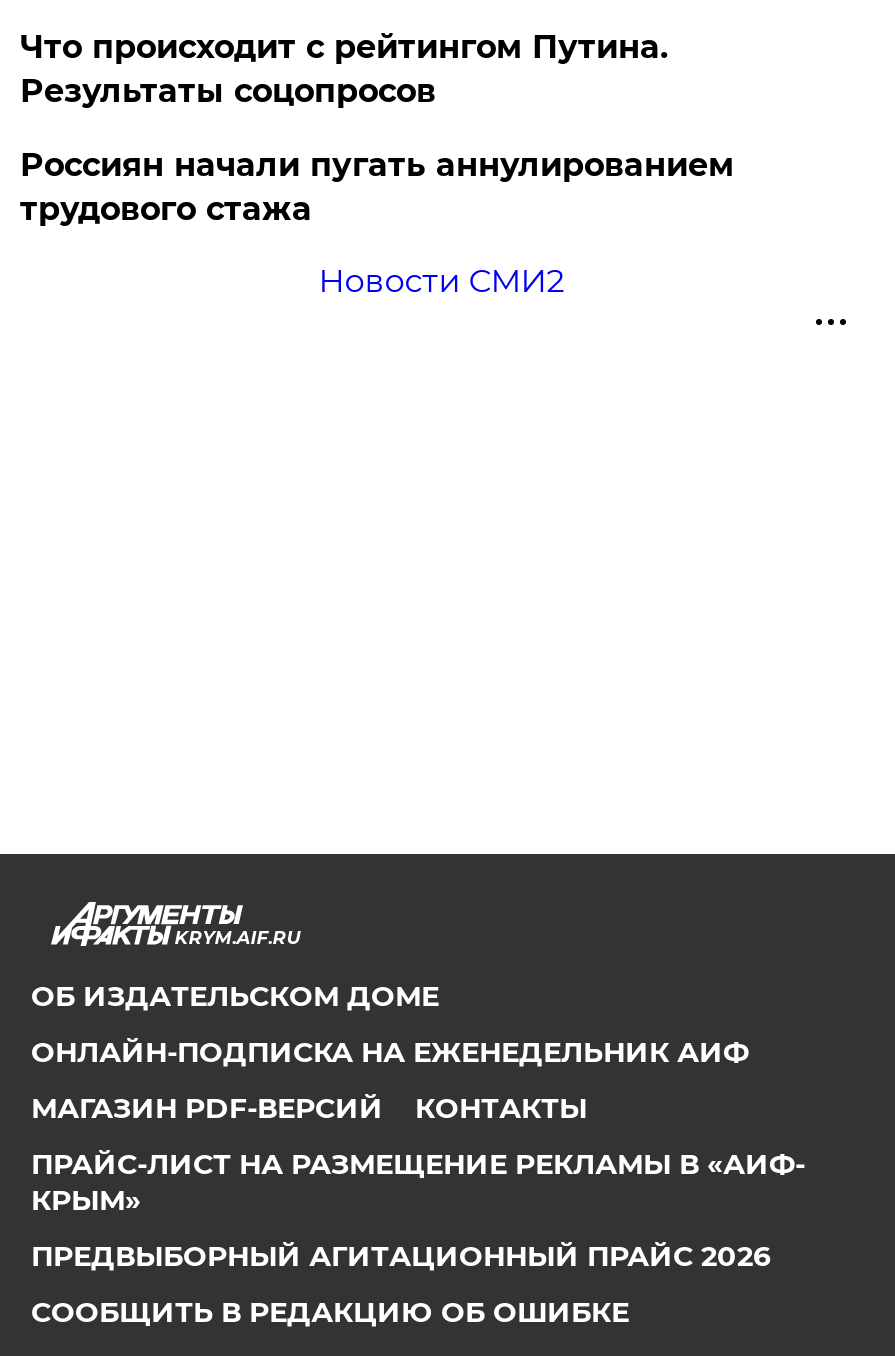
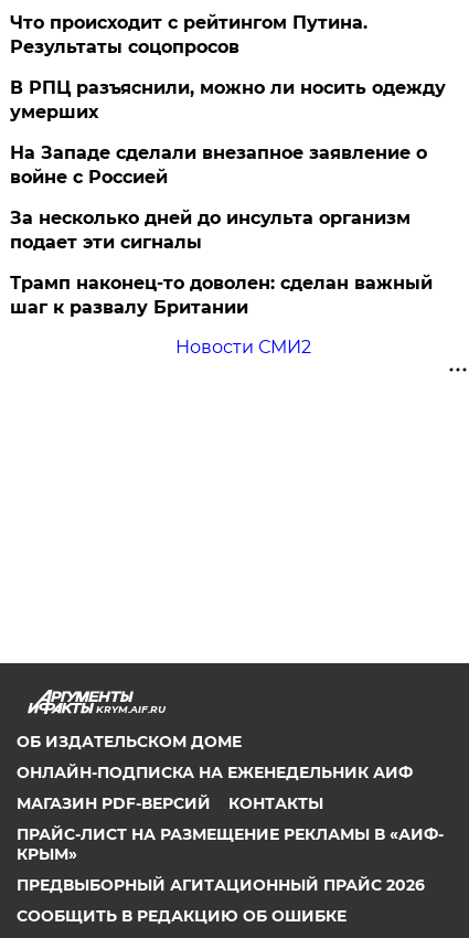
[20,146,734,228] Россиян начали пугать аннулированием | трудового стажа -> [10,77,446,318] В РПЦ разъяснили, можно ли носить одежду | умерших | На Западе сделали внезапное заявление о | войне с Россией | За несколько дней до инсульта организм | подает эти сигналы | Трамп наконец-то доволен: сделан важный | шаг к развалу Британии

